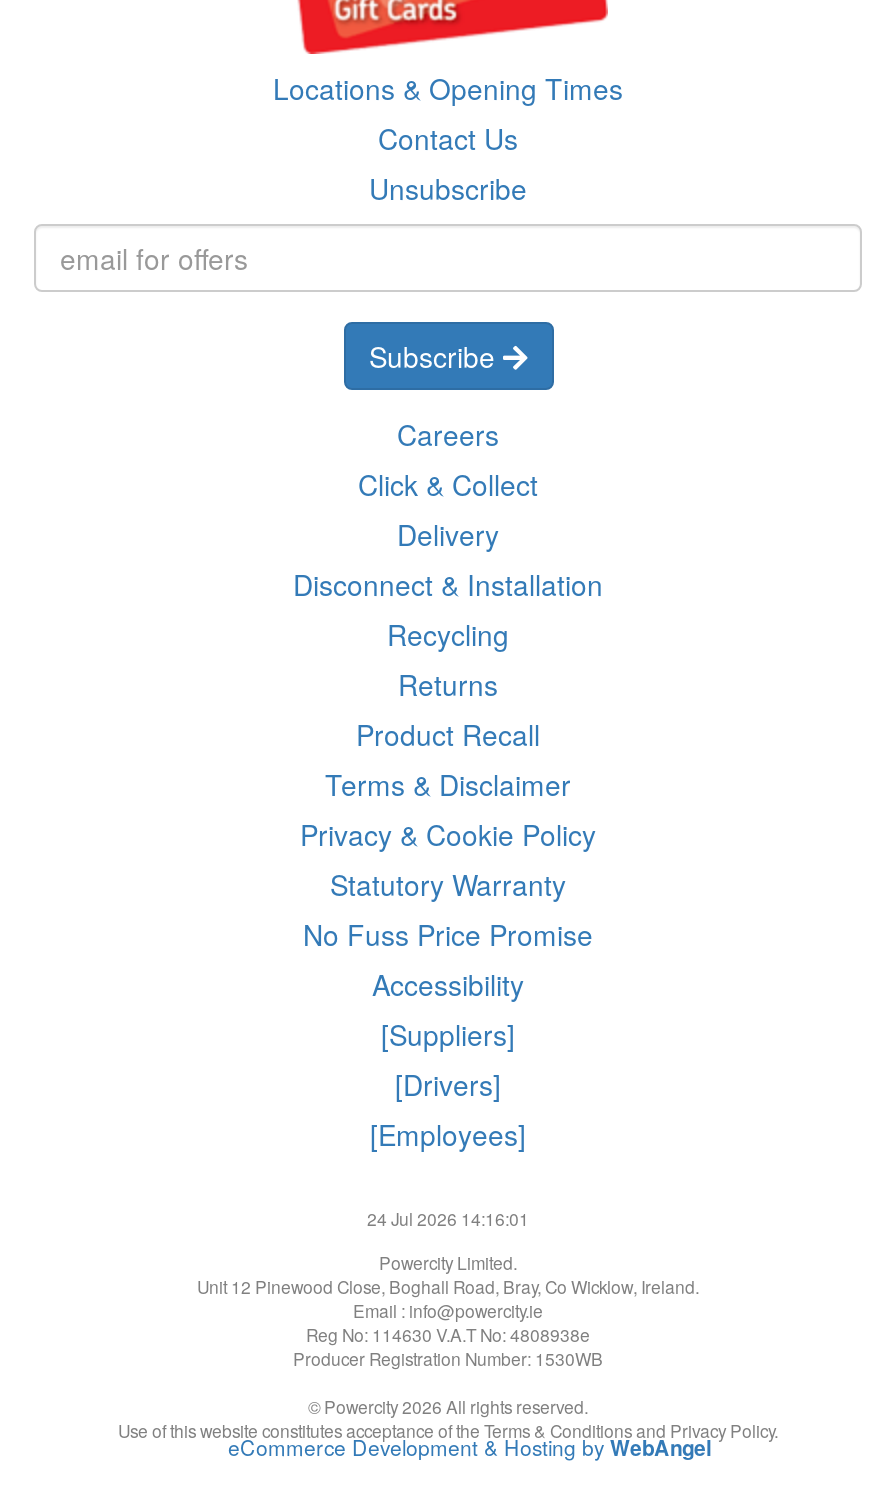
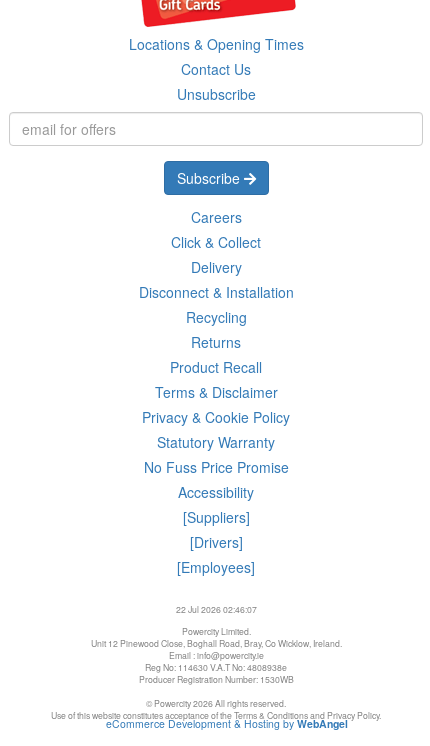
[367,1205,529,1229] 24 Jul 2026 14:16:01 -> [175,602,256,614] 22 Jul 2026 02:46:07

